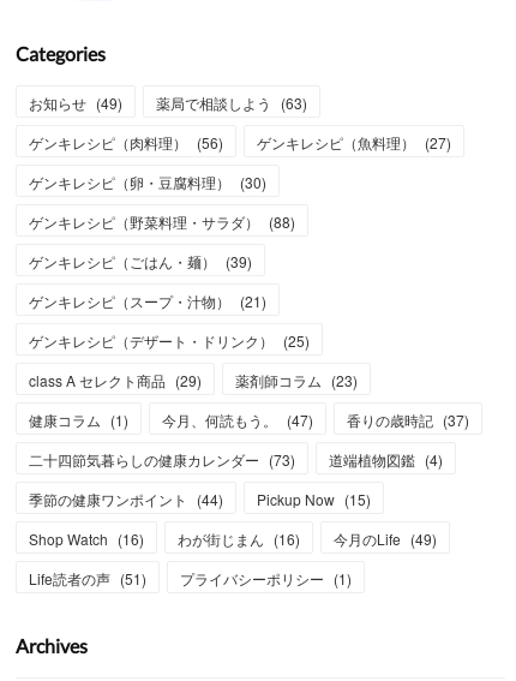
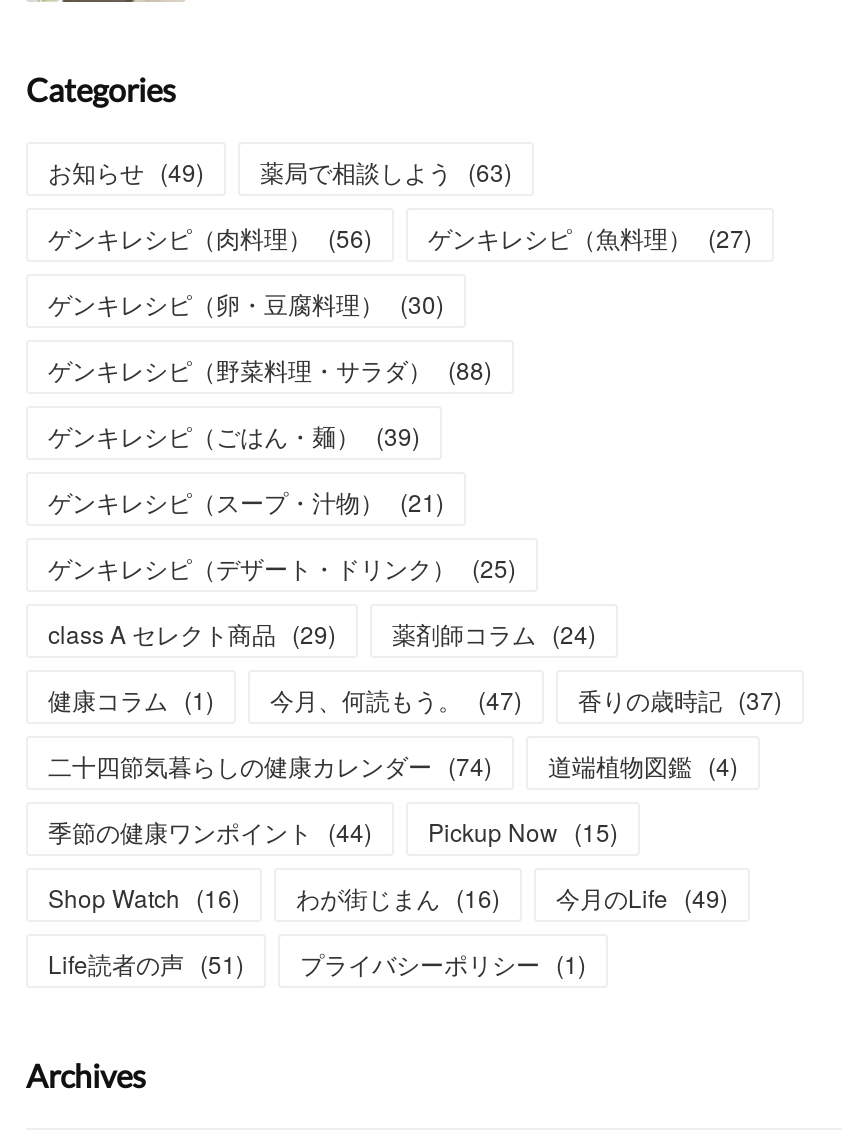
[235,369,358,390] 薬剤師コラム (23) -> [392,615,596,649] 薬剤師コラム (24)
[29,449,295,469] 二十四節気暮らしの健康カレンダー (73) -> [48,747,492,781] 二十四節気暮らしの健康カレンダー (74)

